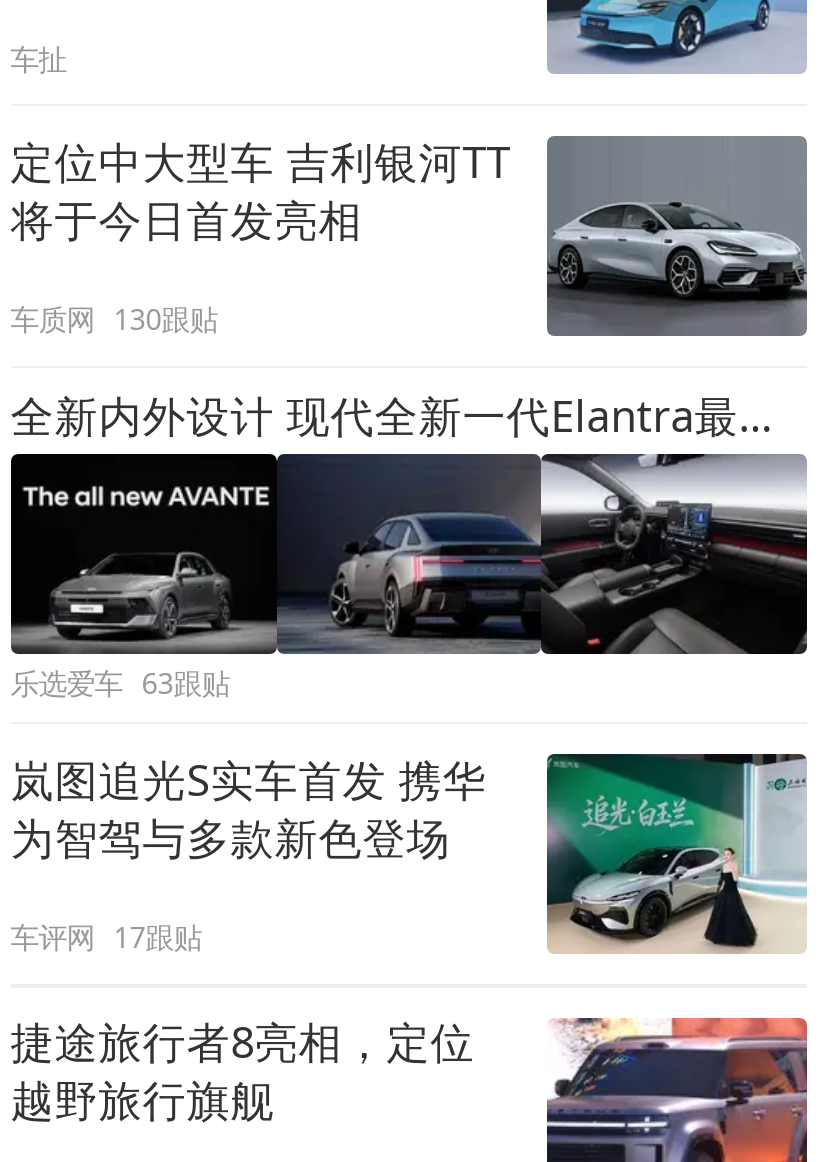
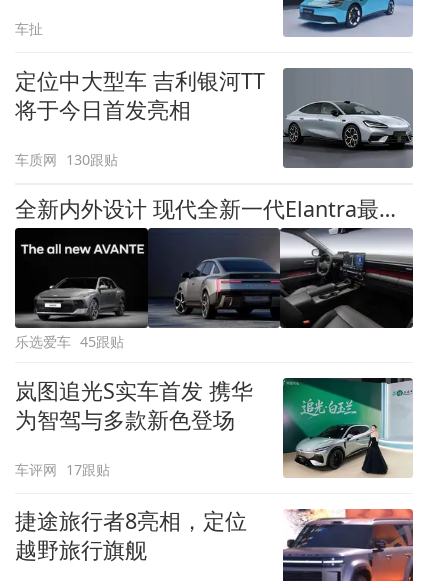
[10,663,230,701] 乐选爱车 63跟贴 -> [15,332,124,351] 乐选爱车 45跟贴

